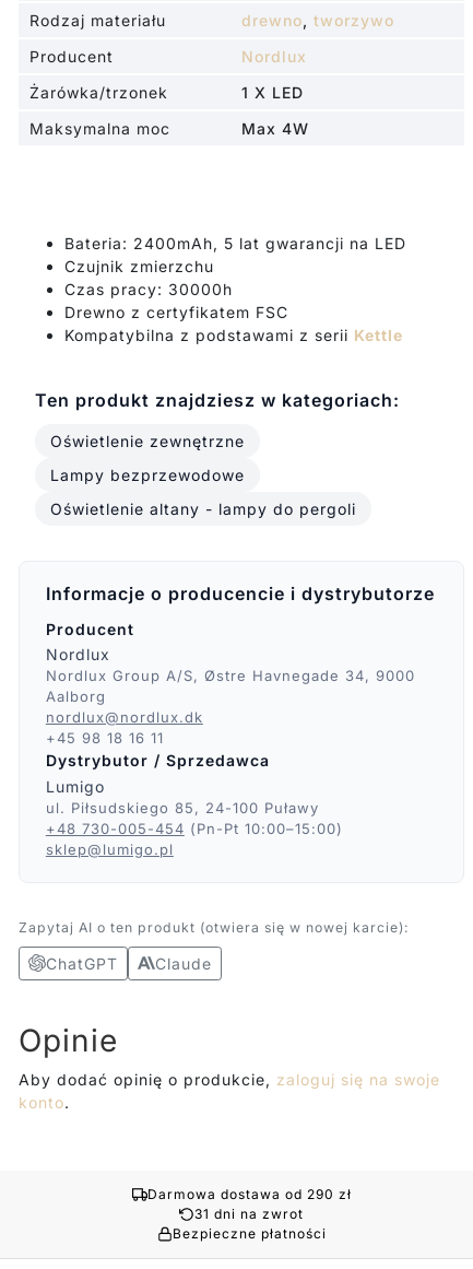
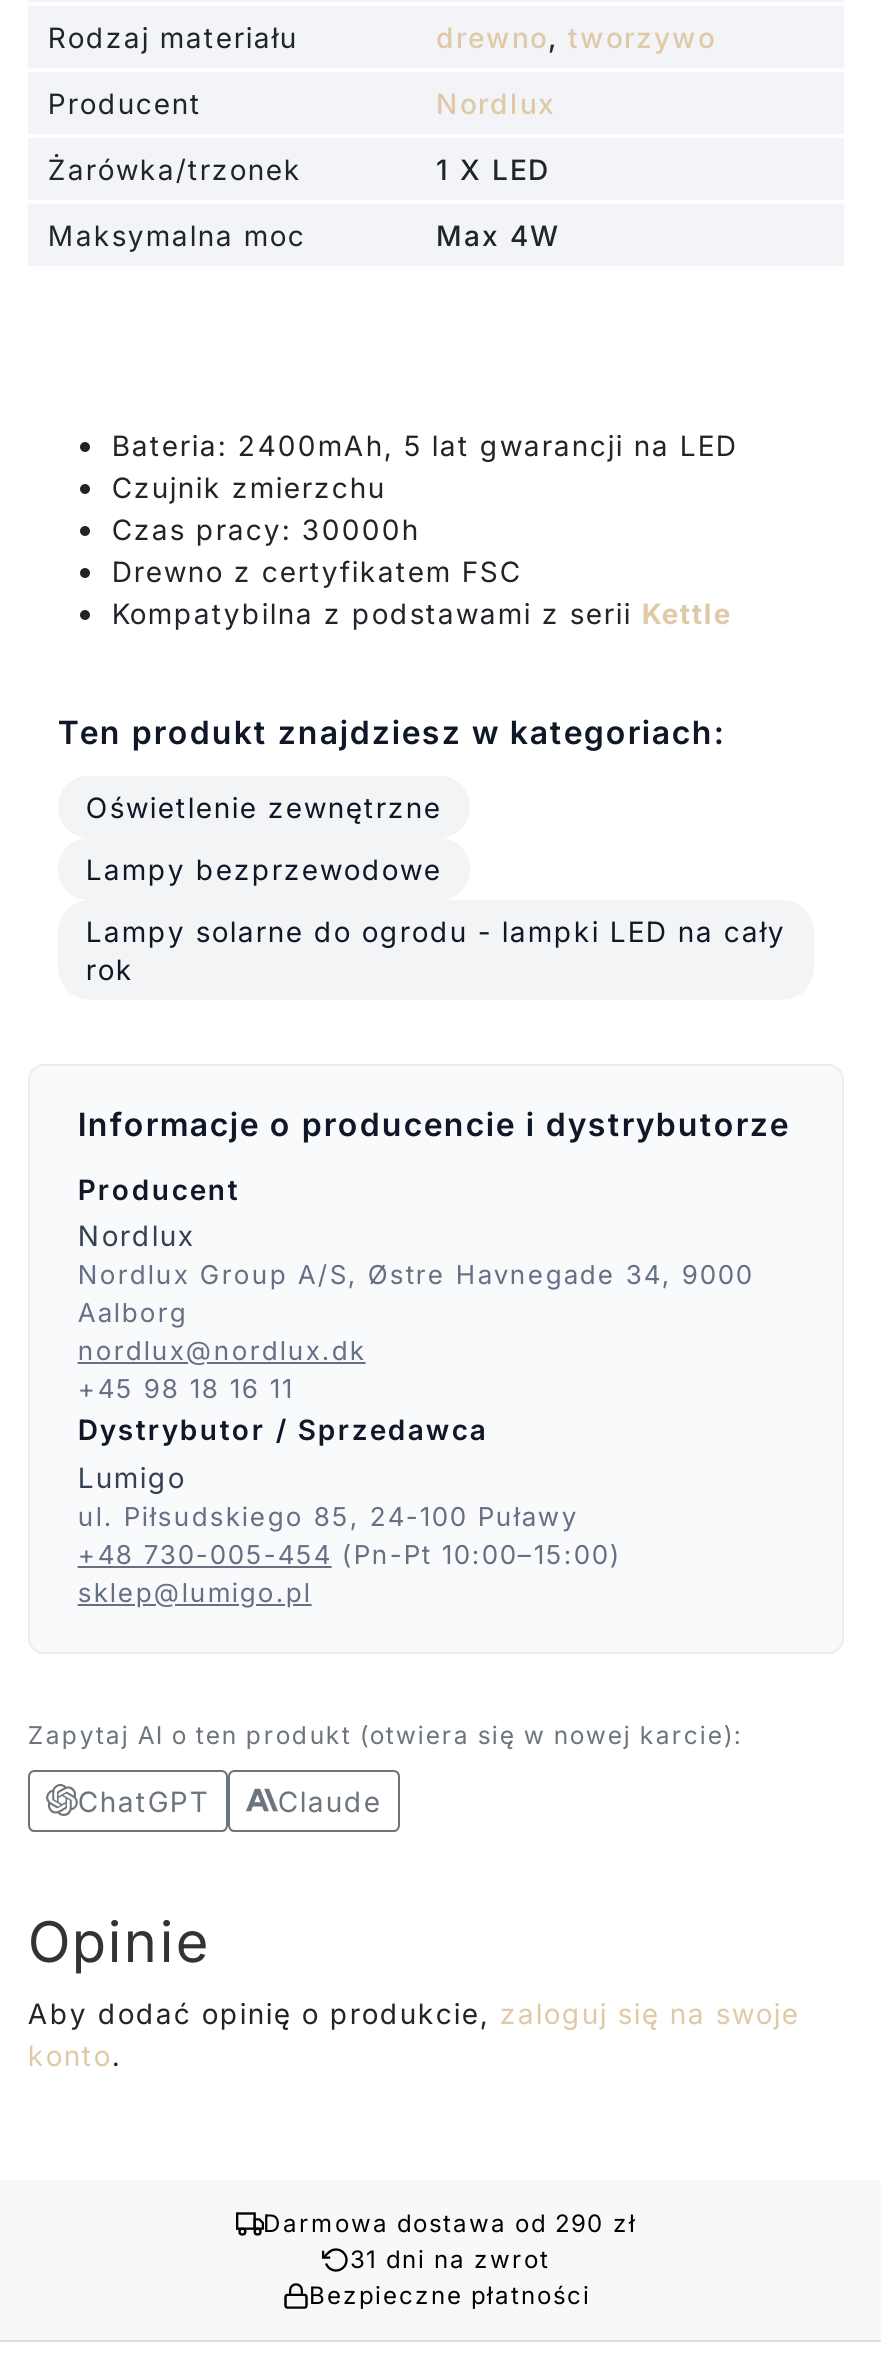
[50,499,356,518] Oświetlenie altany - lampy do pergoli -> [86,914,786,986] Lampy solarne do ogrodu - lampki LED na cały | rok

